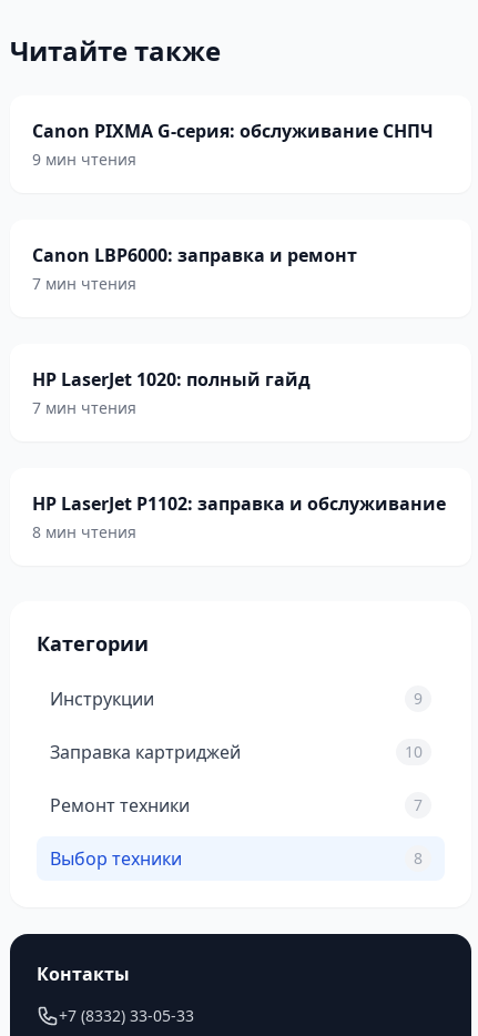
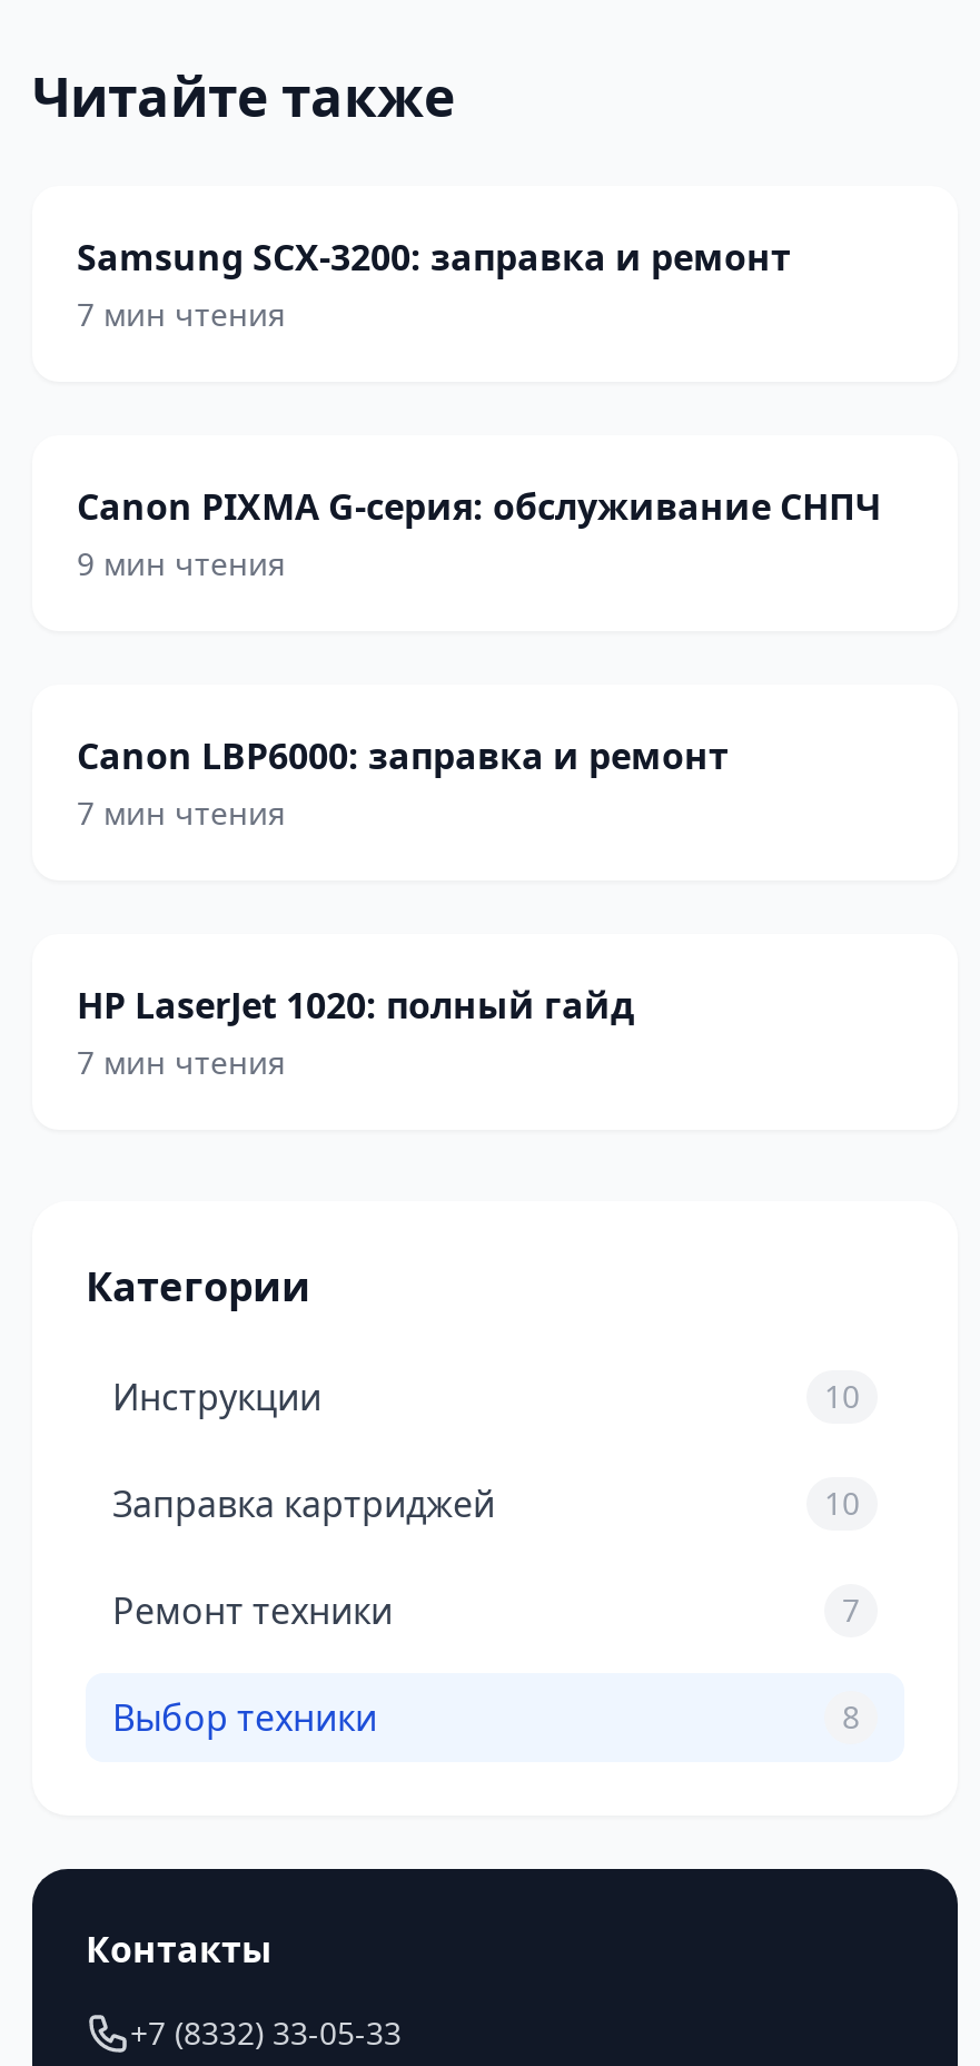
none -> [77,233,791,335] Samsung SCX-3200: заправка и ремонт | 7 мин чтения
moved [32,119,434,418] -> [77,482,882,1083]: Canon PIXMA G-серия: обслуживание СНПЧ | 9 мин чтения | Canon LBP6000: заправка и ремонт | 7 мин чтения | HP LaserJet 1020: полный гайд | 7 мин чтения
[32,491,446,542] HP LaserJet P1102: заправка и обслуживание | 8 мин чтения -> none
[414,688,423,709] 9 -> [824,1375,860,1417] 10

